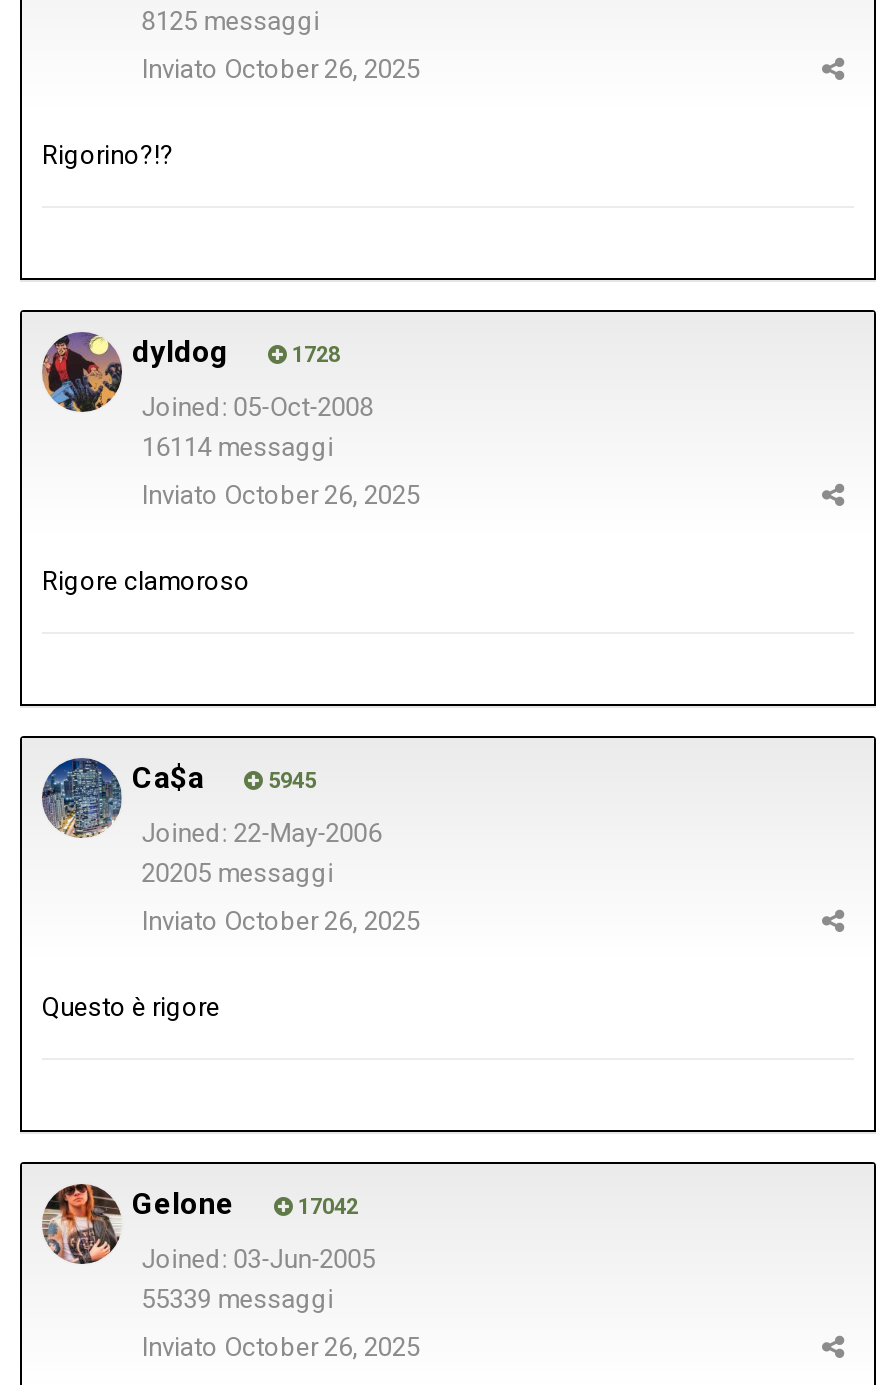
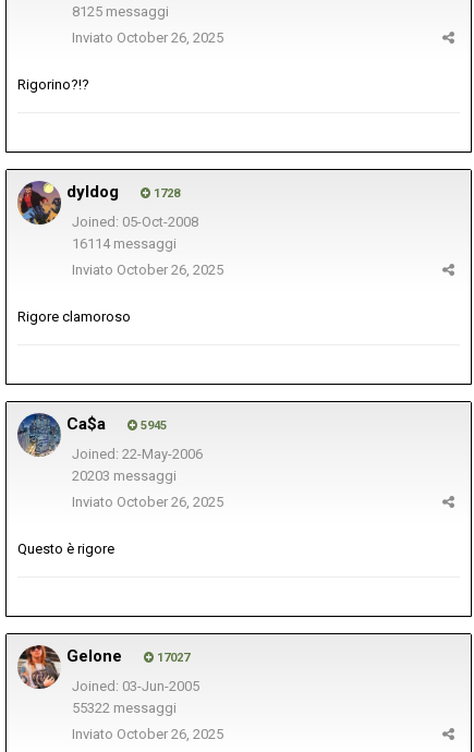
[142,858,334,888] 20205 messaggi -> [72,468,176,484] 20203 messaggi
[292,1194,358,1220] 17042 -> [154,650,190,665] 17027
[142,1284,334,1314] 55339 messaggi -> [72,700,176,716] 55322 messaggi

